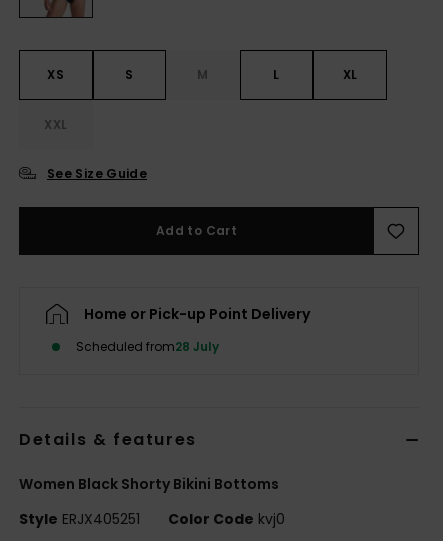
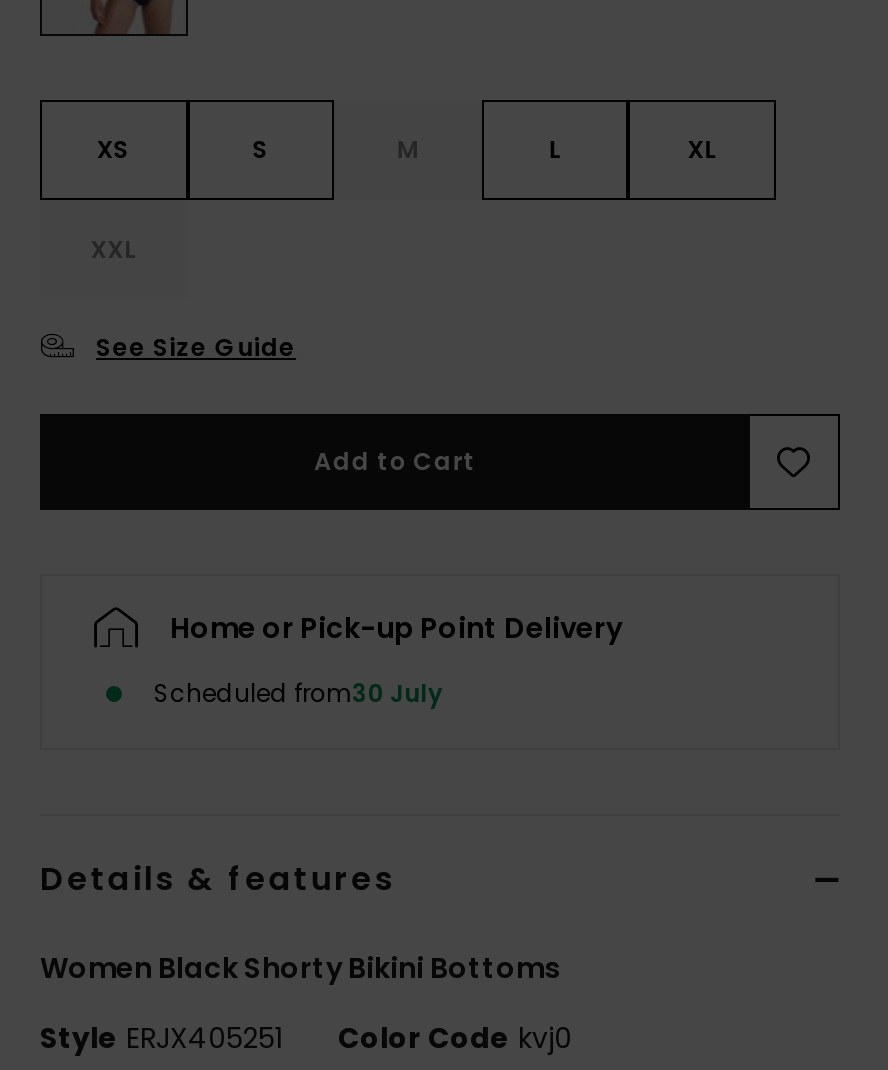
[76,338,219,355] Scheduled from28 July -> [154,676,442,710] Scheduled from30 July

